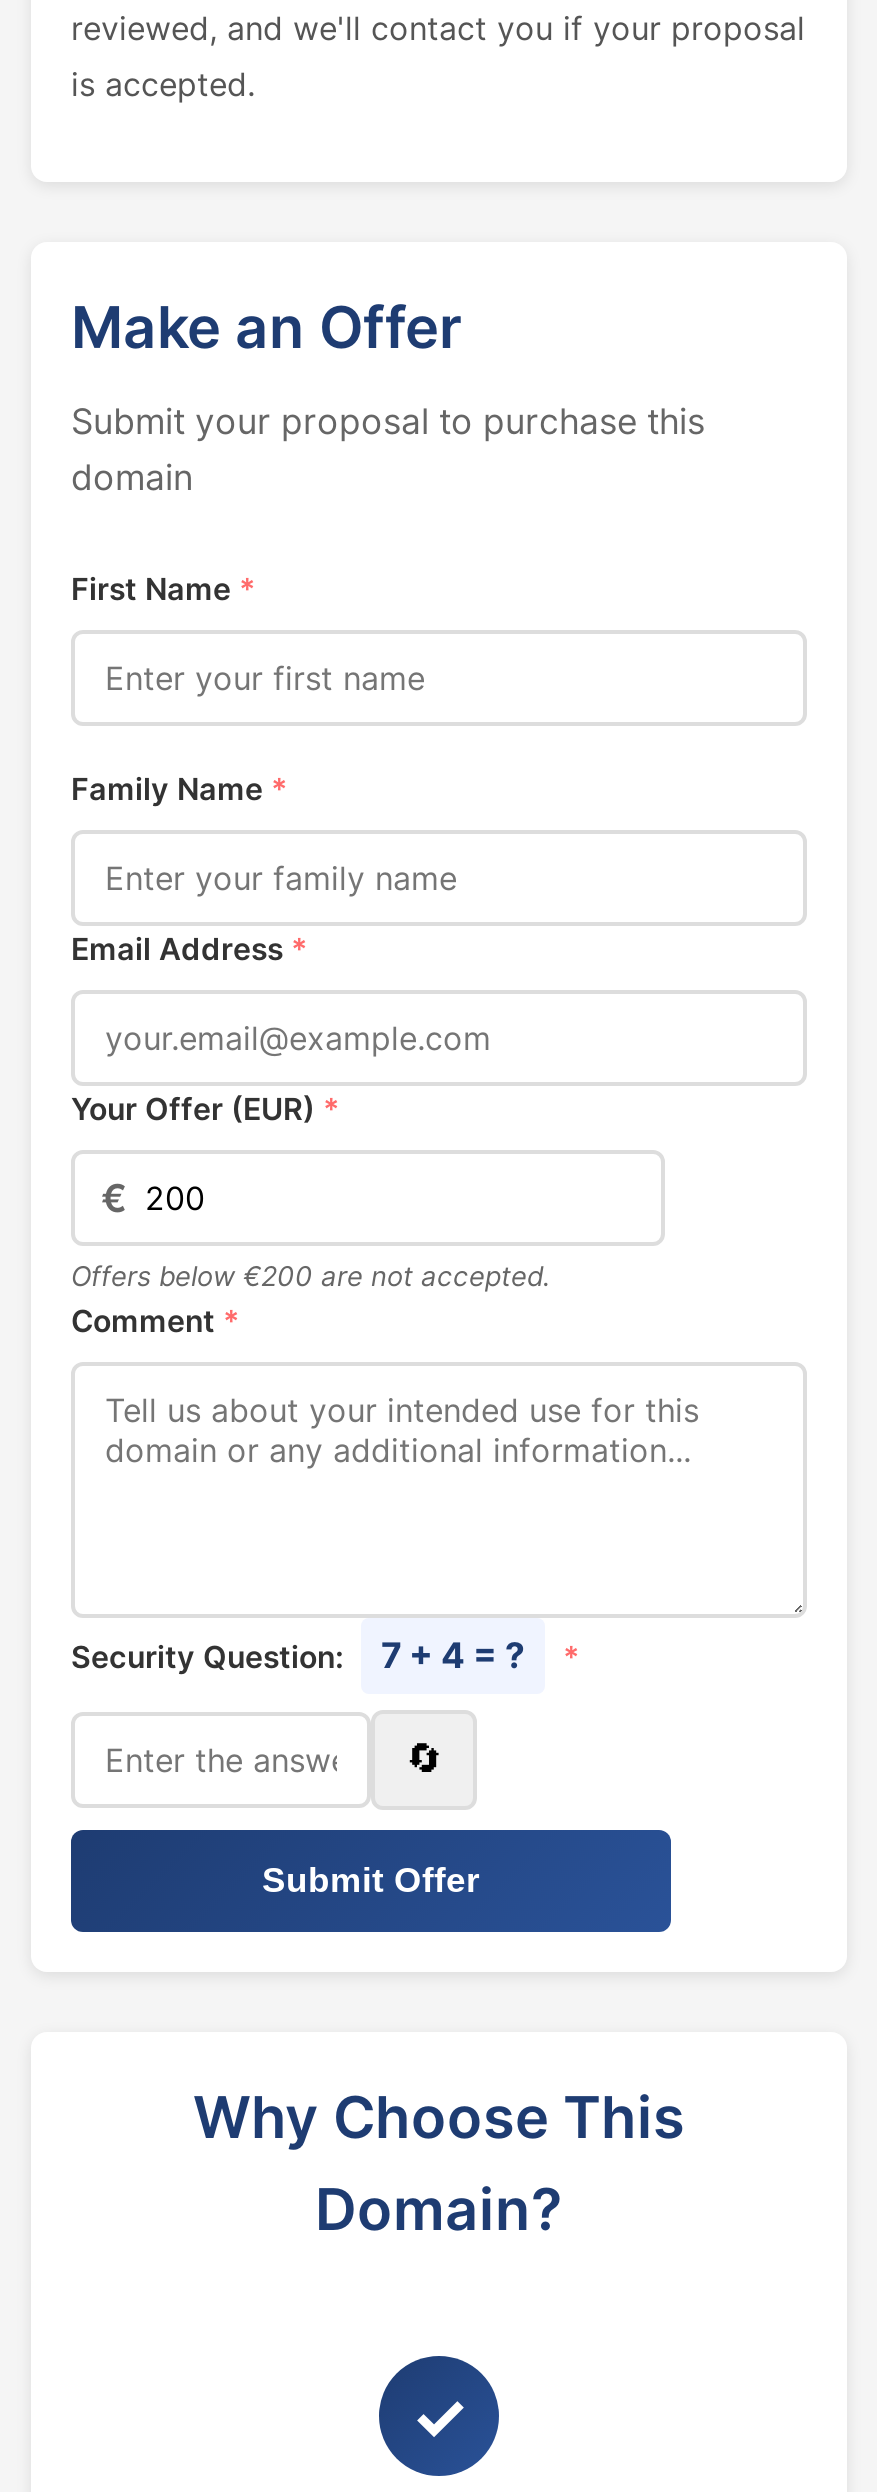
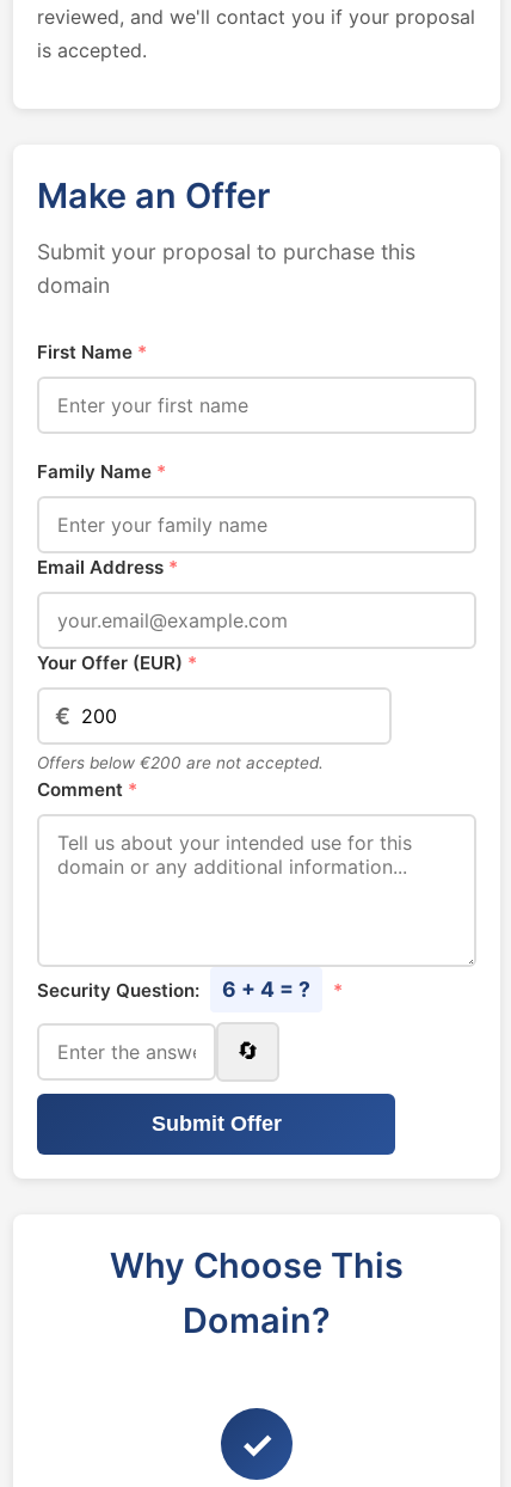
[381,1634,525,1676] 7 + 4 = ? -> [222,977,310,1002] 6 + 4 = ?

